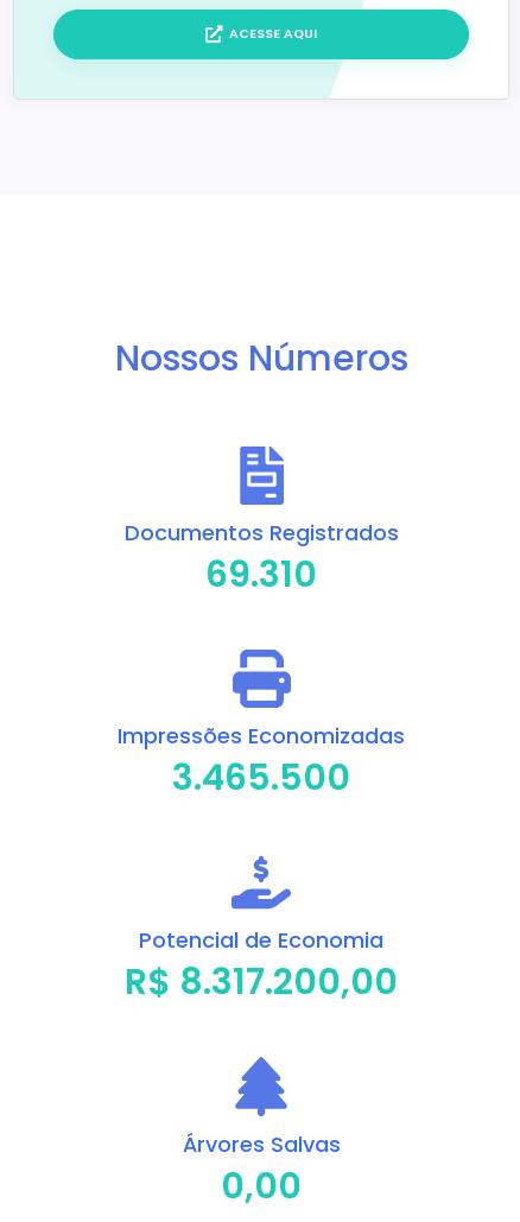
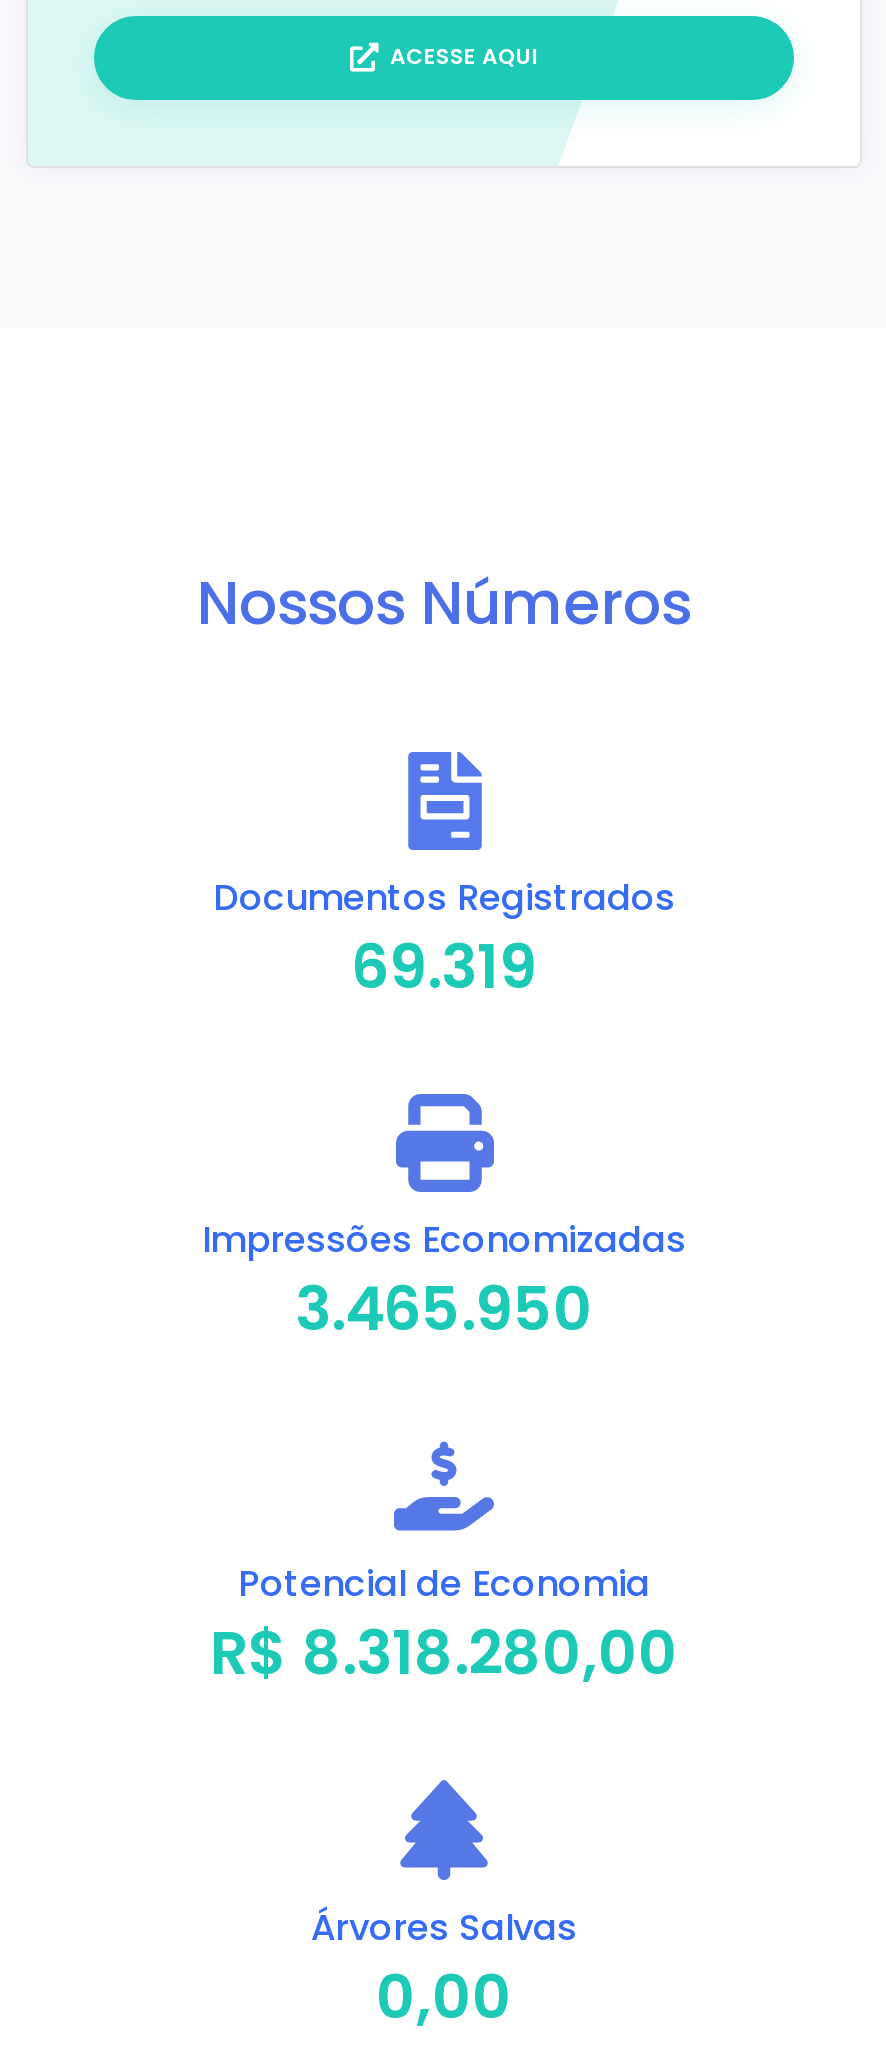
[205,550,317,600] 69.310 -> [351,927,537,1011] 69.319
[172,753,350,803] 3.465.500 -> [295,1269,593,1353] 3.465.950
[125,958,398,1008] R$ 8.317.200,00 -> [210,1613,678,1697] R$ 8.318.280,00

